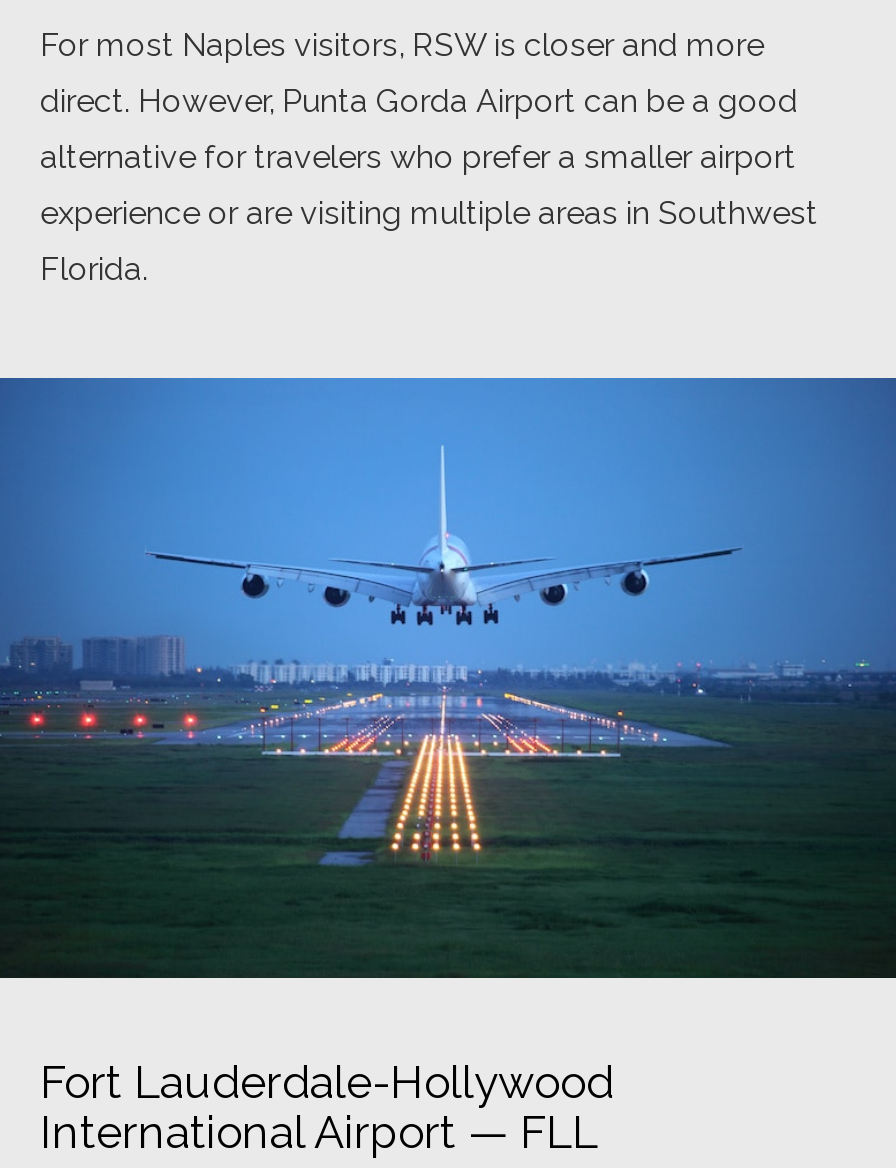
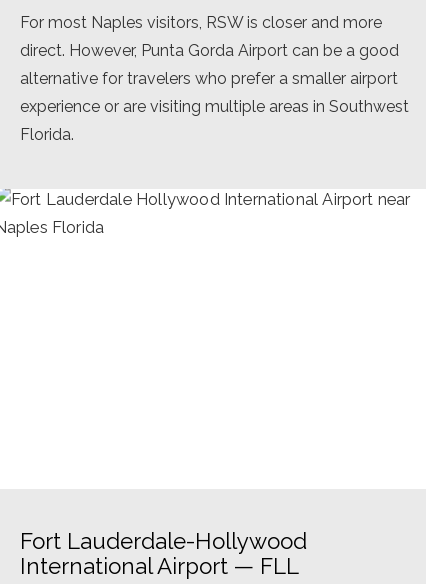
[6,376,890,980] [image] -> none

